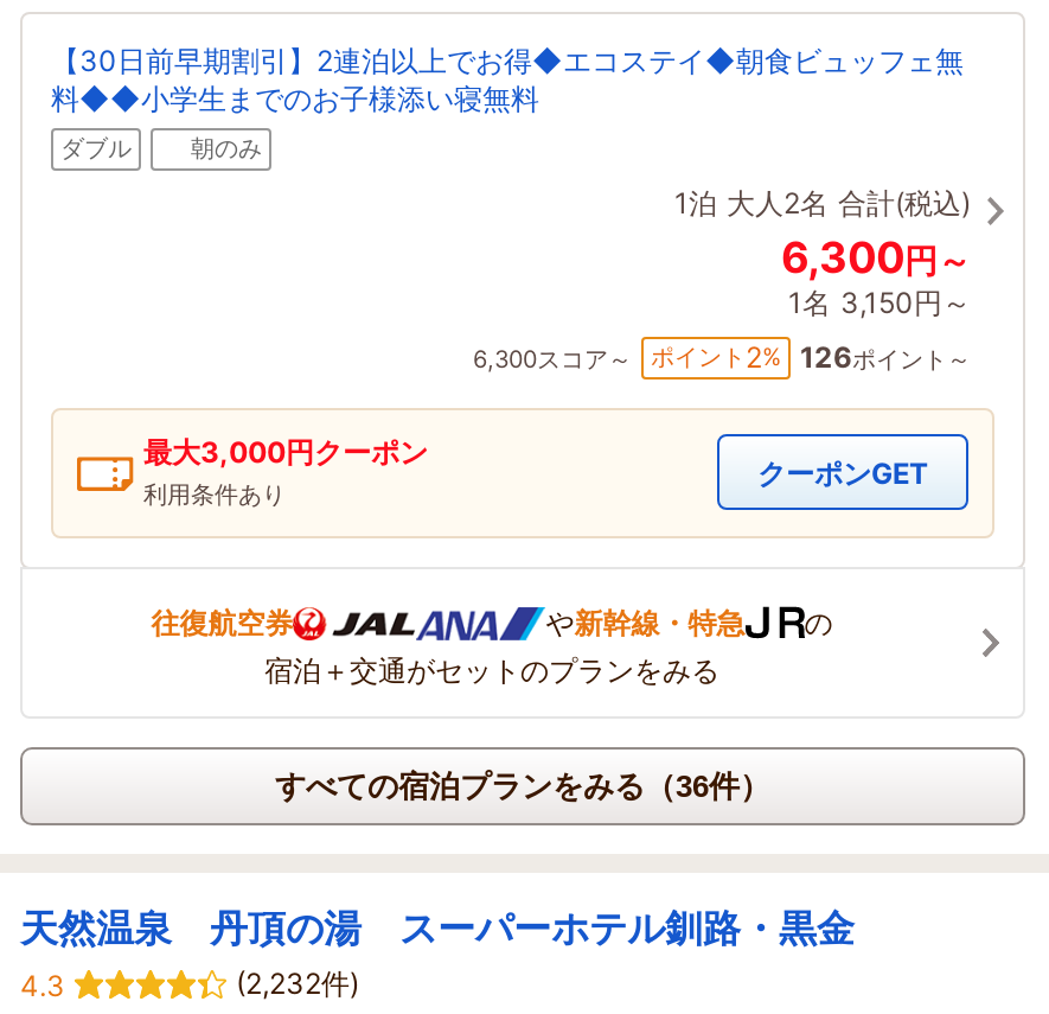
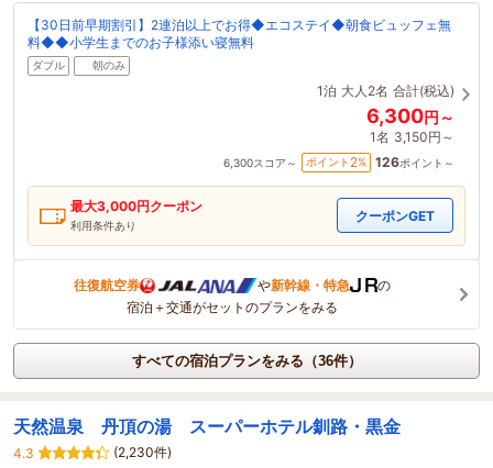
[236,965,359,1000] (2,232件) -> [113,444,172,460] (2,230件)

